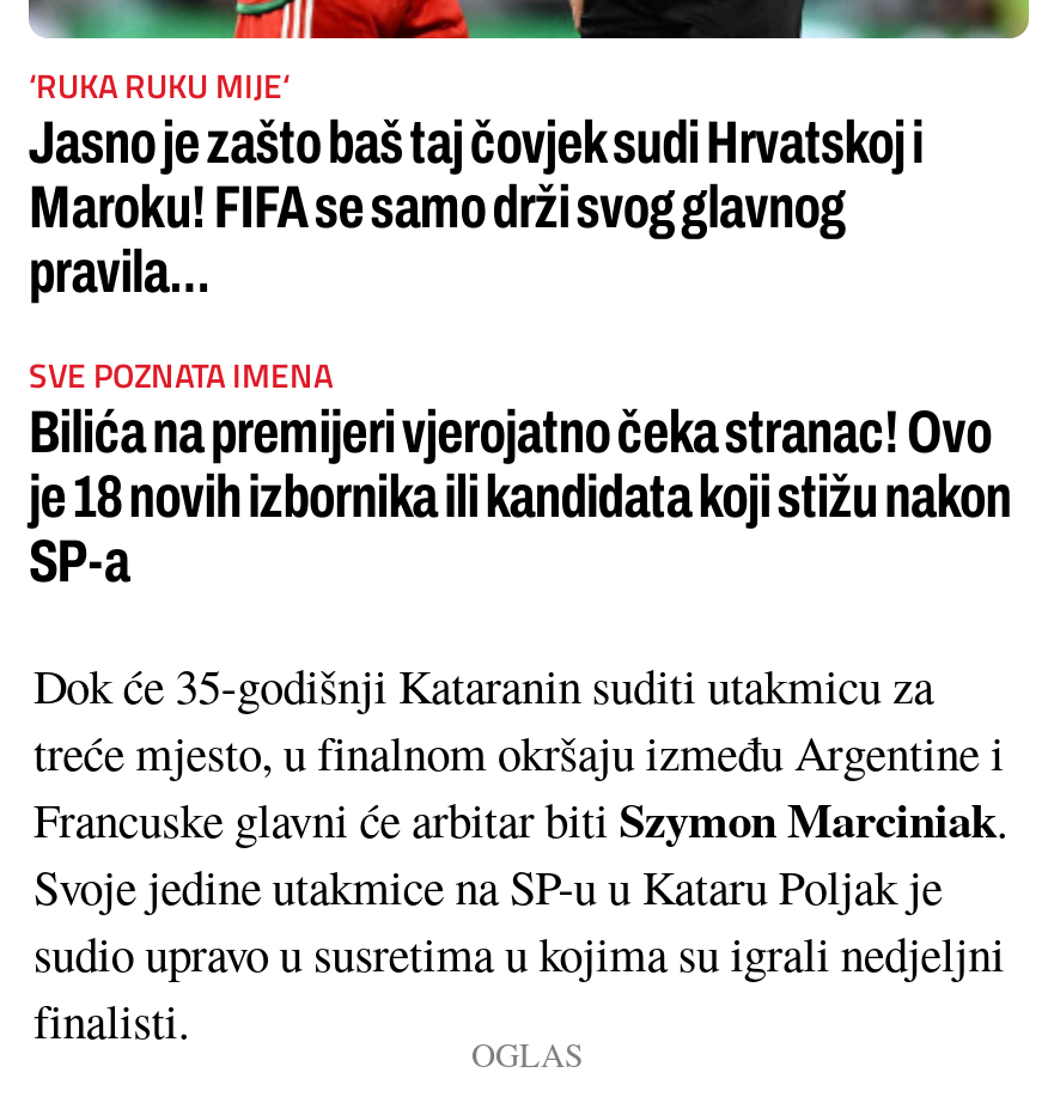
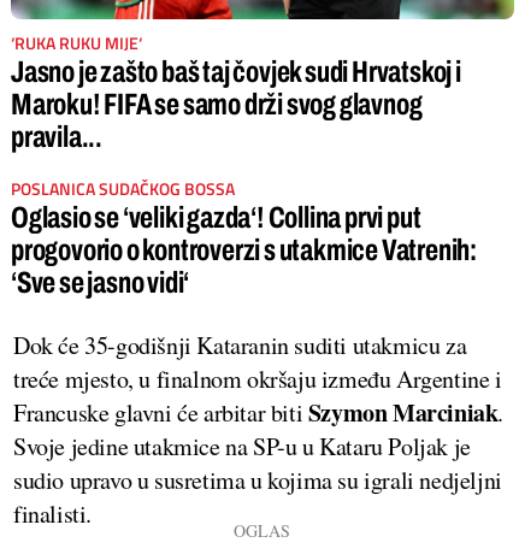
[29,350,1011,594] SVE POZNATA IMENA | Bilića na premijeri vjerojatno čeka stranac! Ovo | je 18 novih izbornika ili kandidata koji stižu nakon | SP-a -> [11,176,477,299] POSLANICA SUDAČKOG BOSSA | Oglasio se ‘veliki gazda‘! Collina prvi put | progovorio o kontroverzi s utakmice Vatrenih: | ‘Sve se jasno vidi‘

